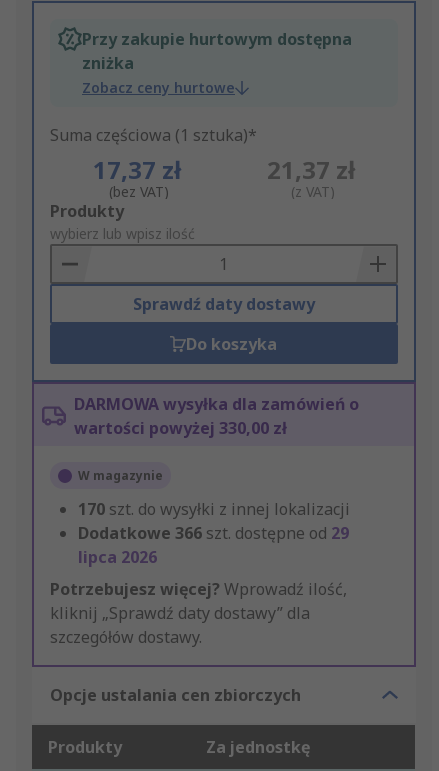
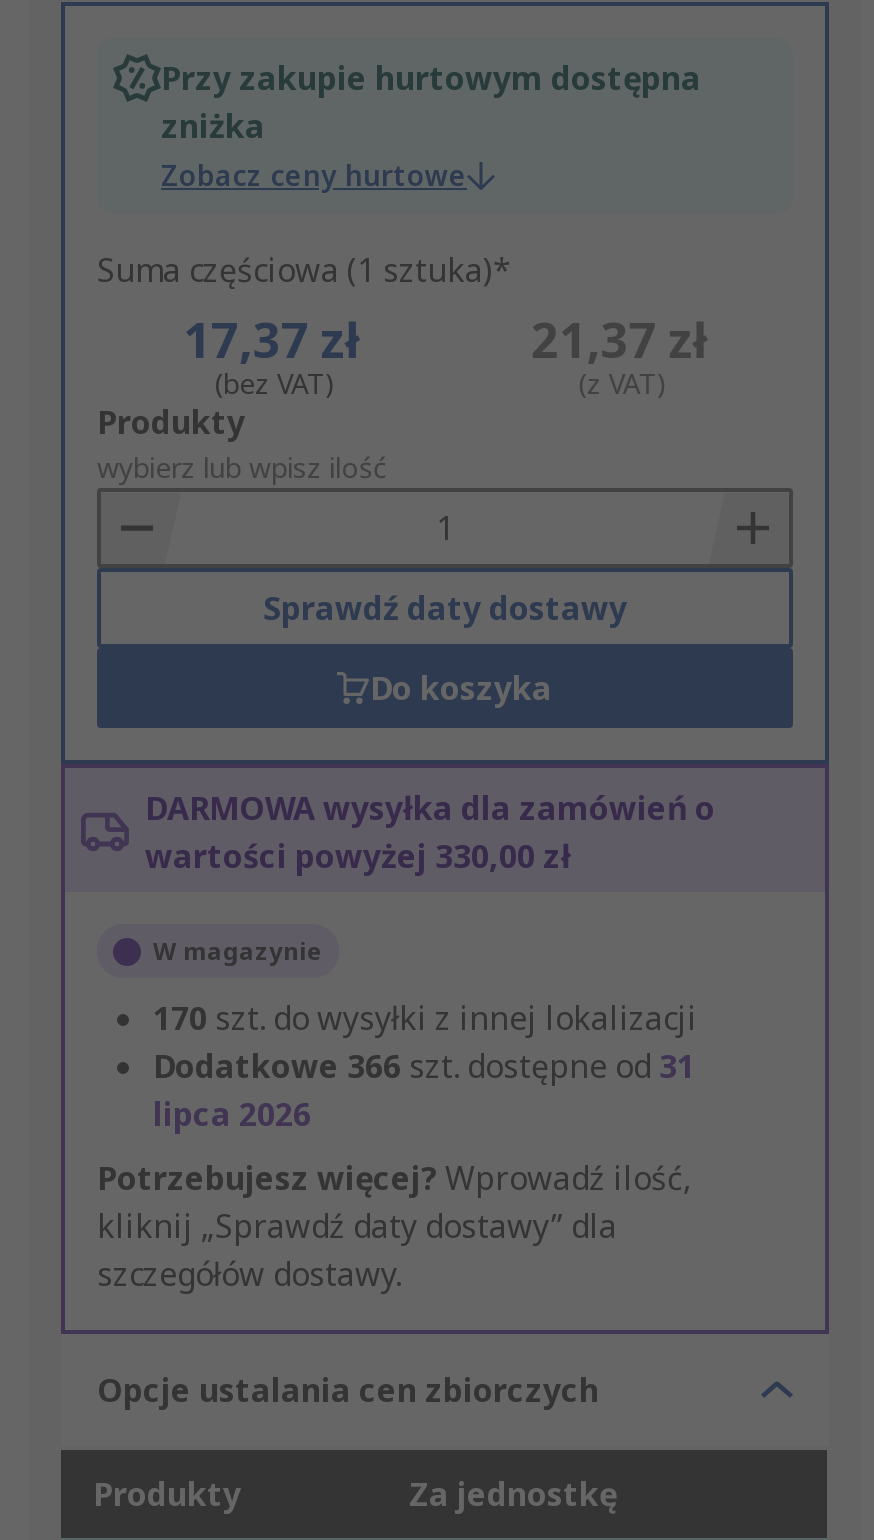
[78,522,349,544] Dodatkowe 366 szt. dostępne od 29 -> [153,1045,695,1089] Dodatkowe 366 szt. dostępne od 31

